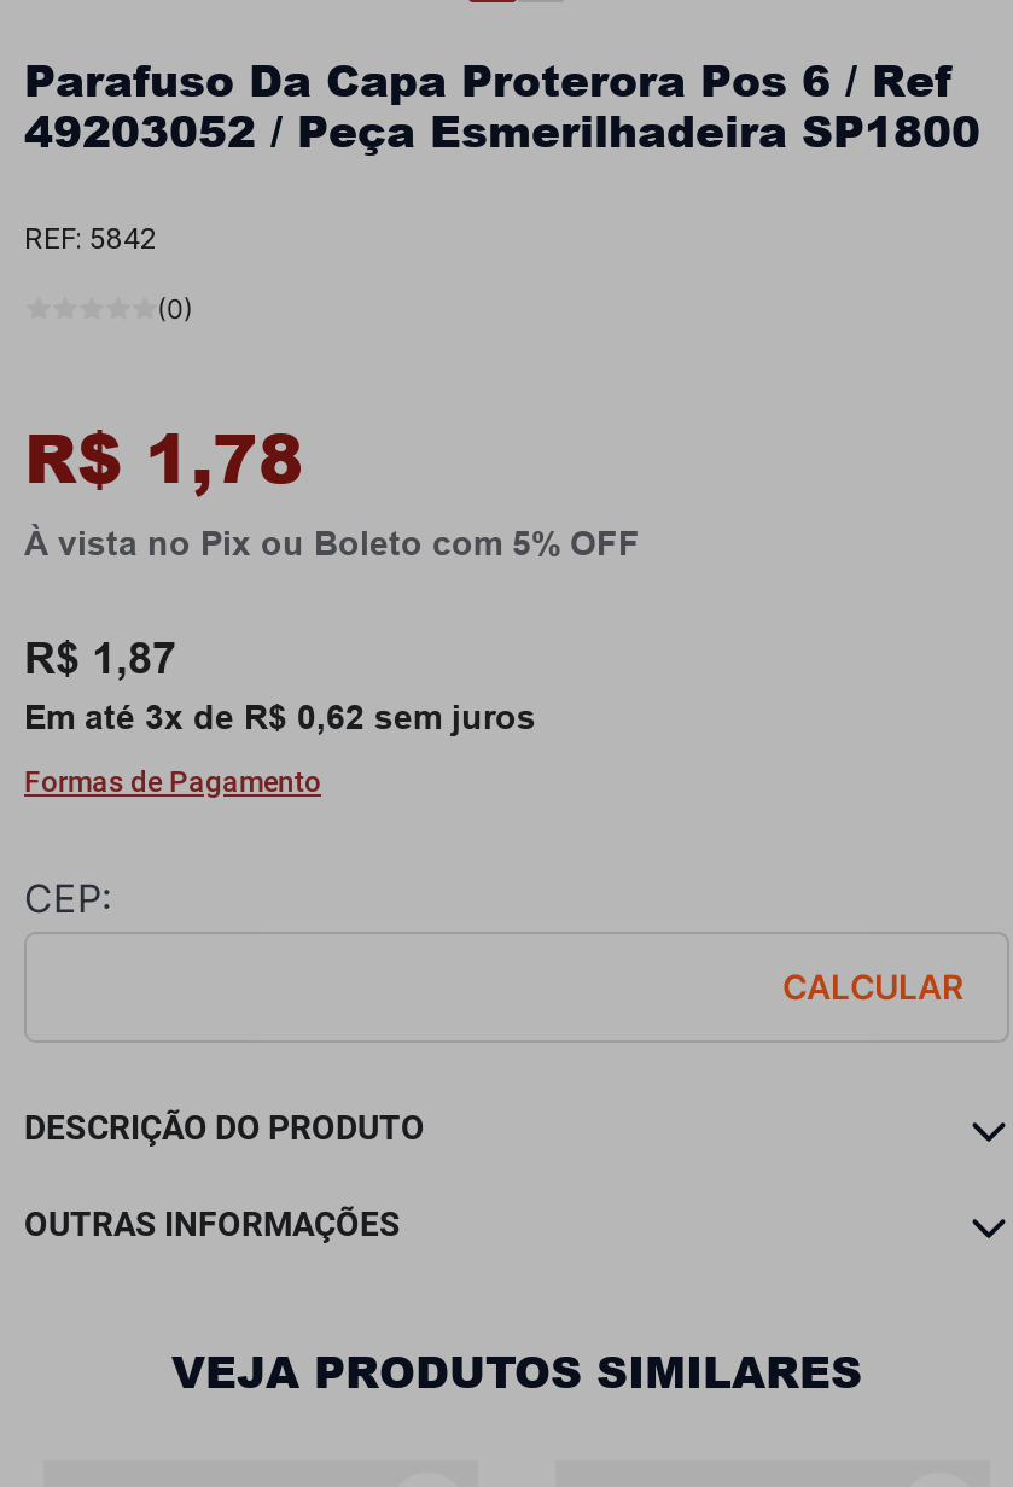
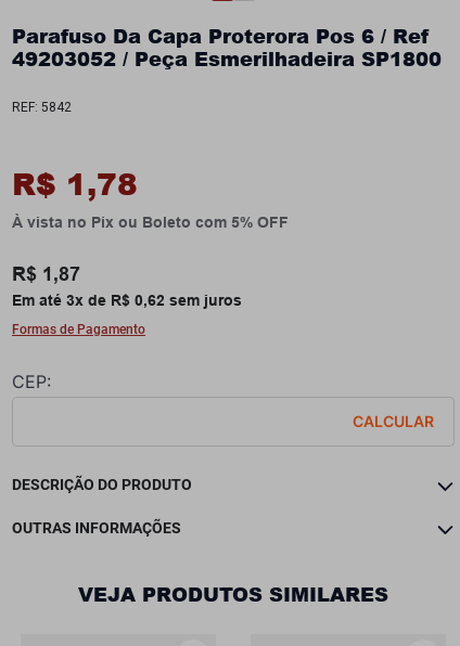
[157,291,193,325] (0) -> none

